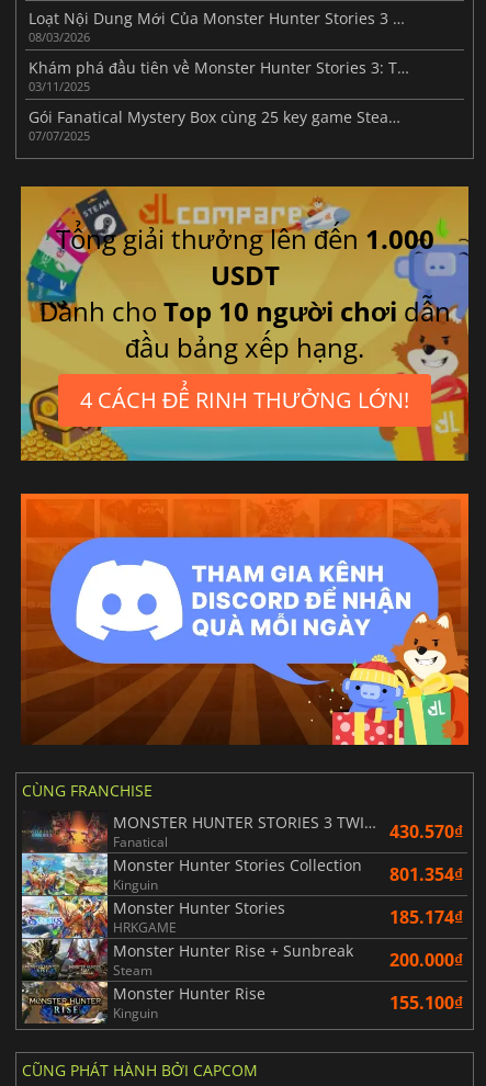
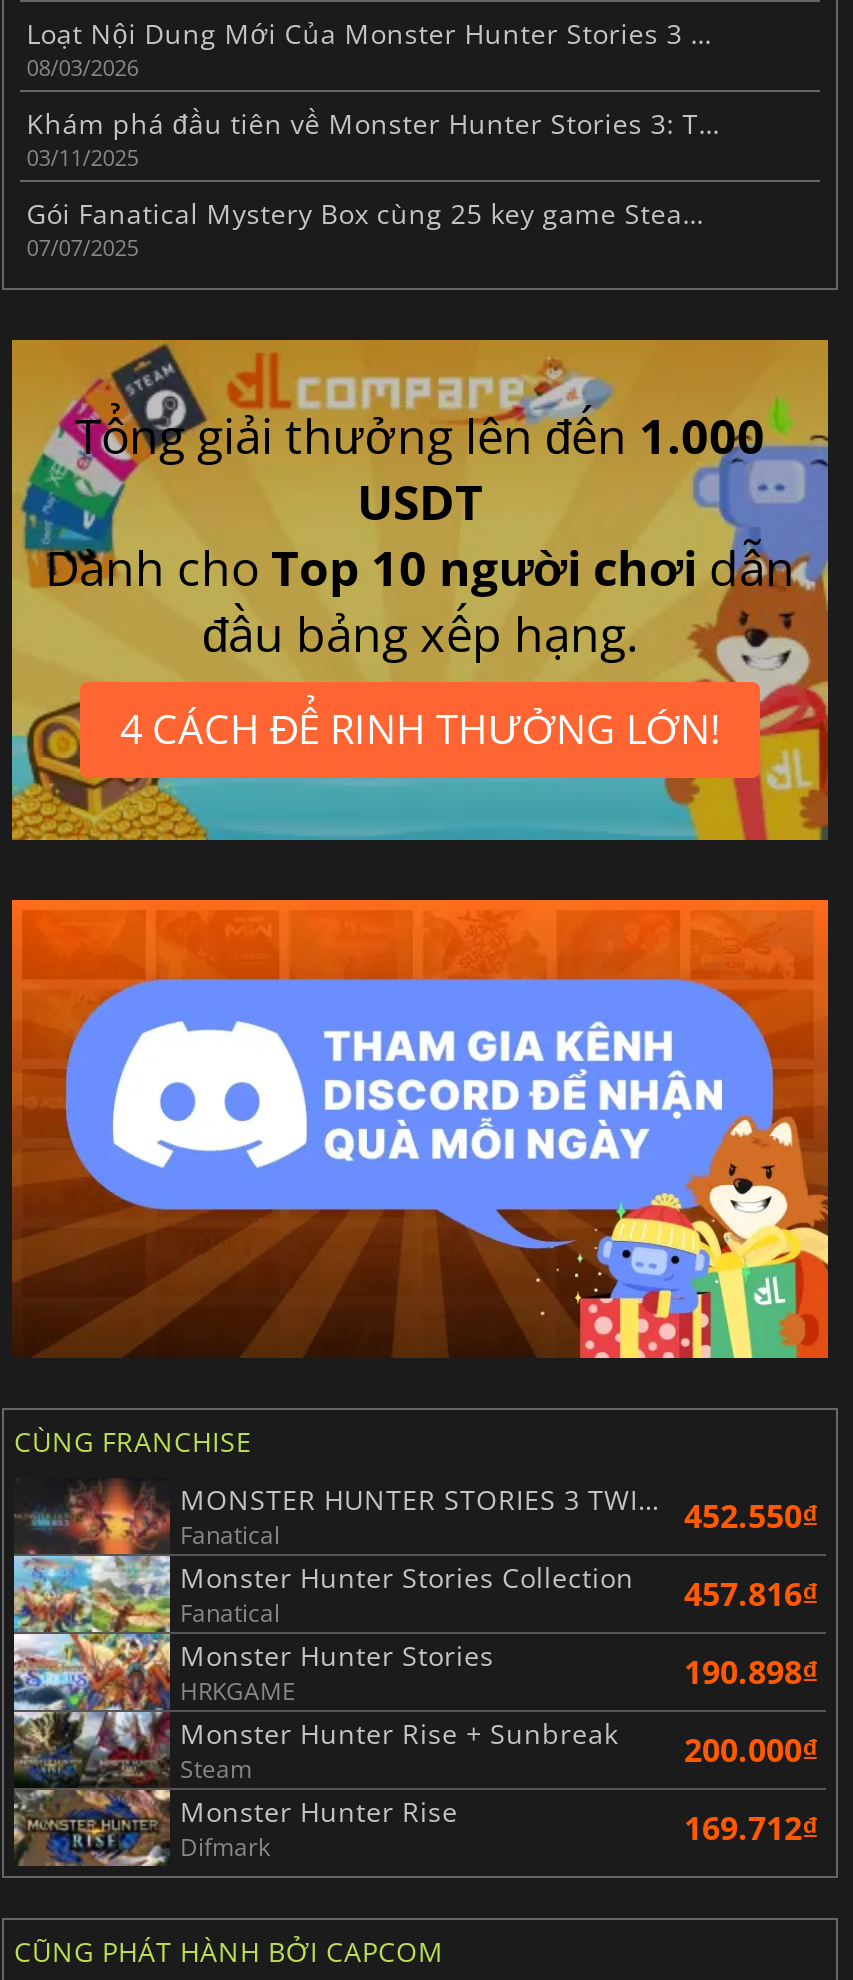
[389,820,463,844] 430.570₫ -> [684,1495,818,1539] 452.550₫
[113,863,463,894] Kinguin | 801.354₫ -> [180,1573,818,1631] Fanatical | 457.816₫
[389,905,463,930] 185.174₫ -> [684,1651,818,1695] 190.898₫
[113,991,463,1023] Kinguin | 155.100₫ -> [180,1807,818,1865] Difmark | 169.712₫

